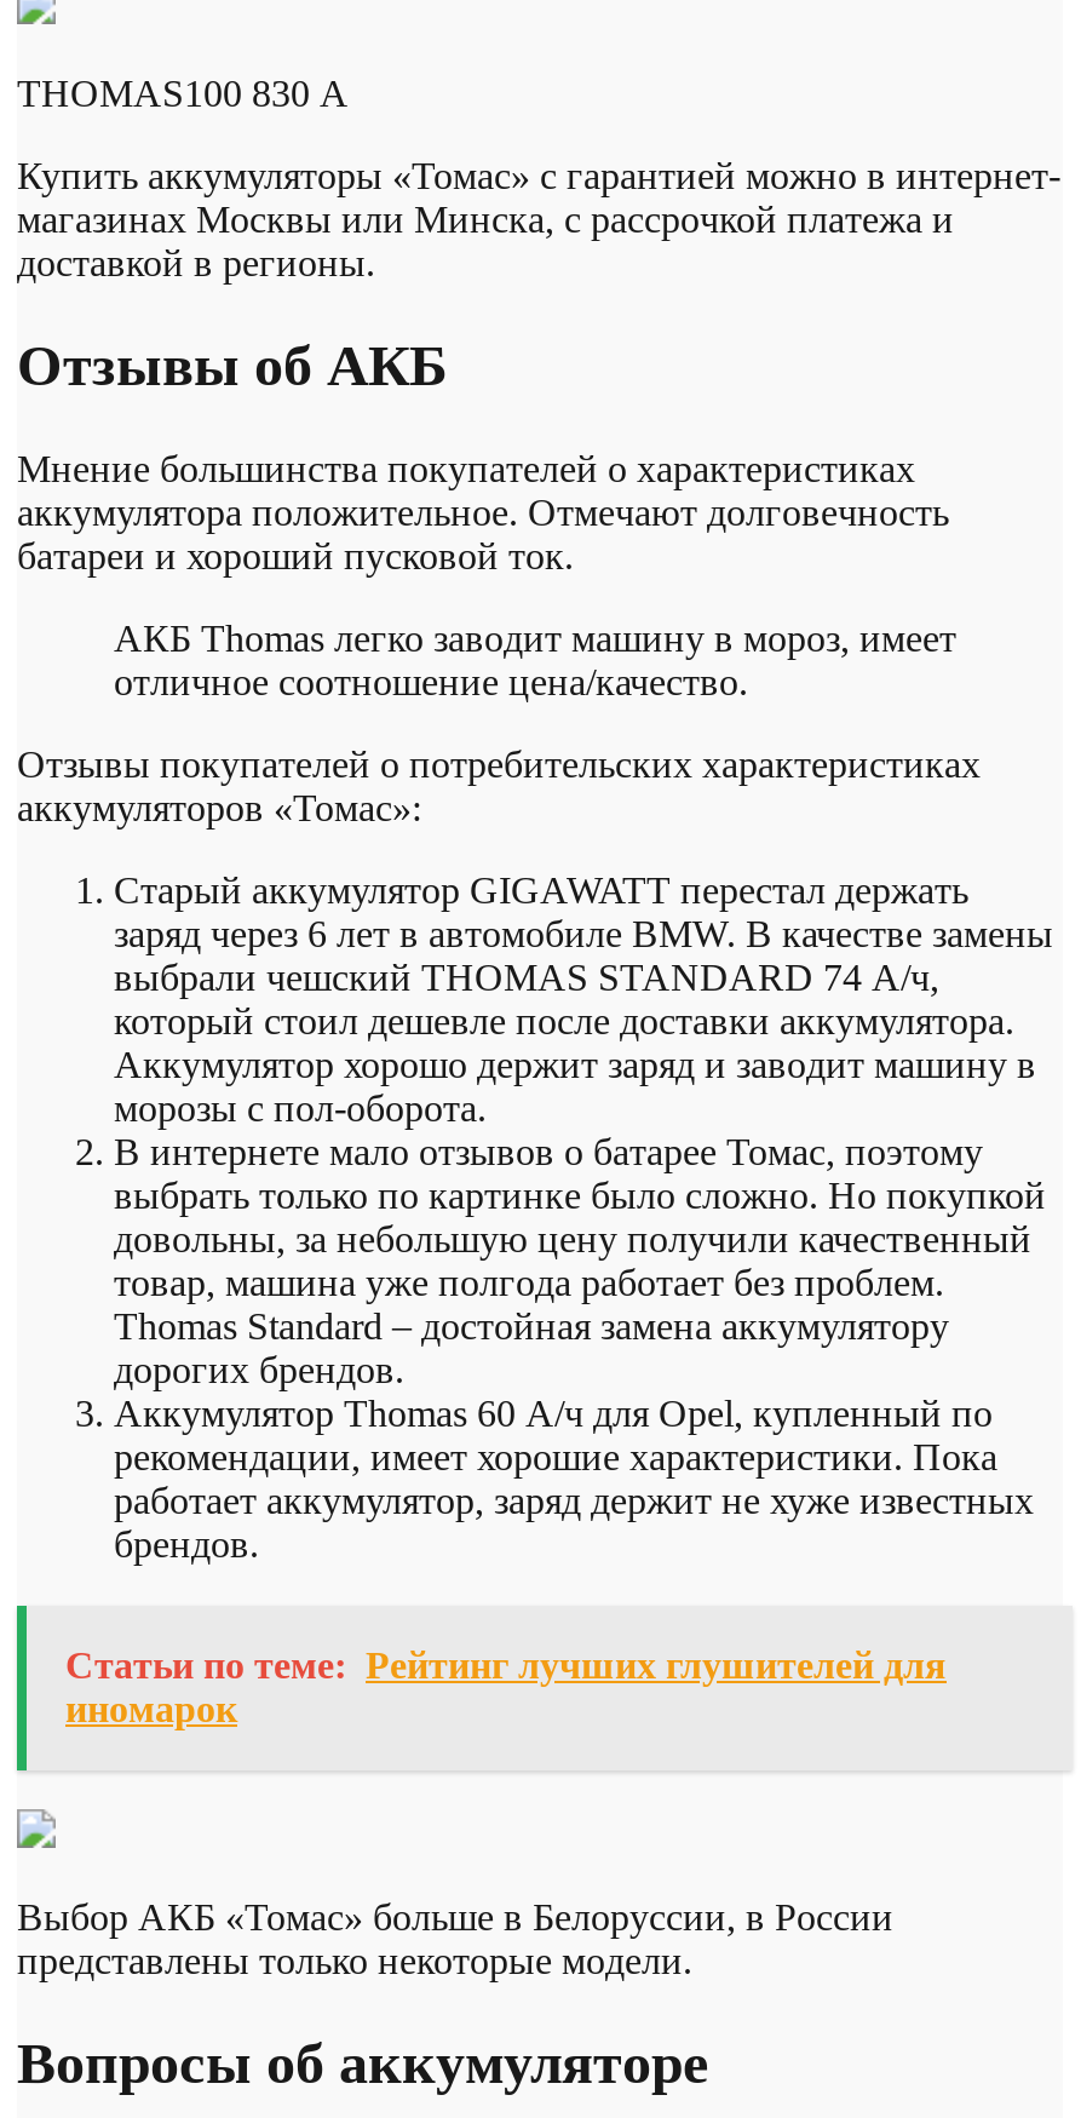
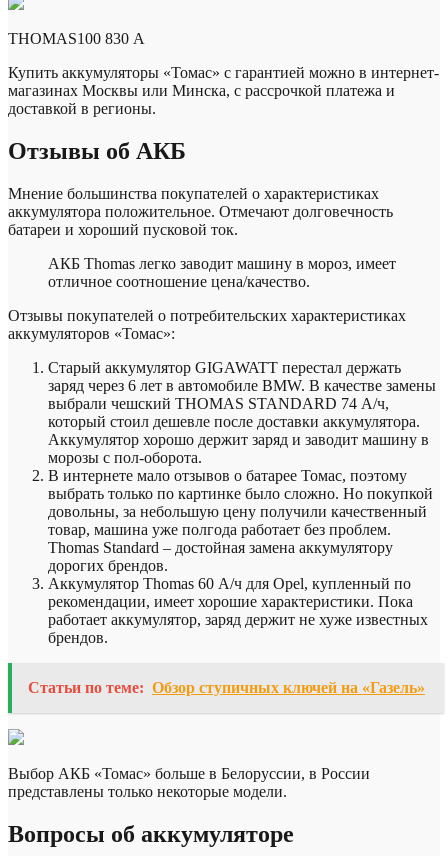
[65,1645,947,1730] Статьи по теме: Рейтинг лучших глушителей для | иномарок -> [28,679,425,696] Статьи по теме: Обзор ступичных ключей на «Газель»

